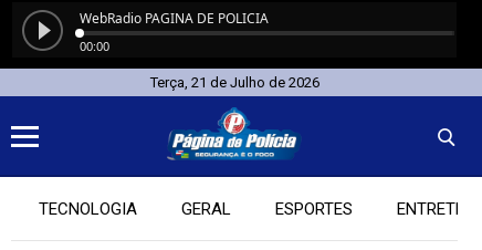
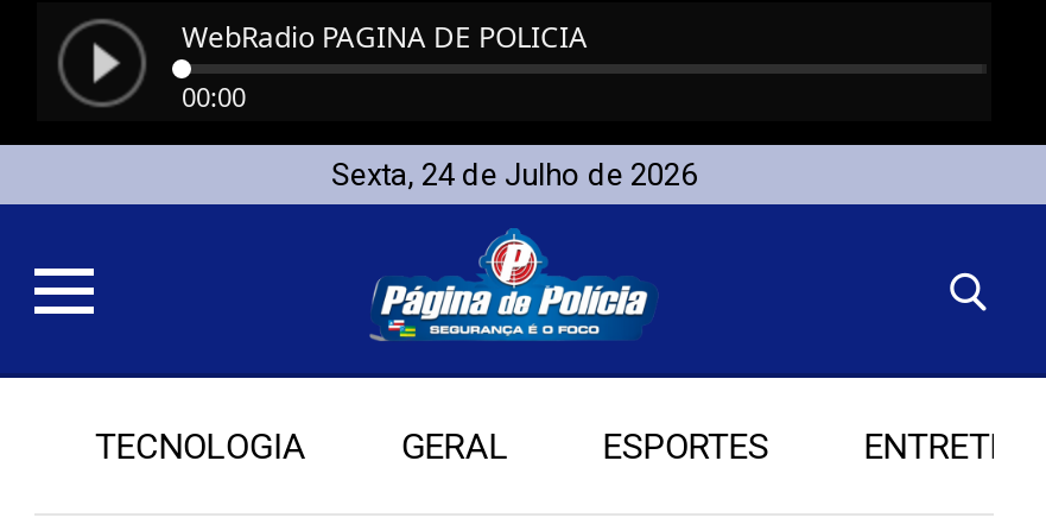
[150,74,319,91] Terça, 21 de Julho de 2026 -> [331,157,697,192] Sexta, 24 de Julho de 2026

